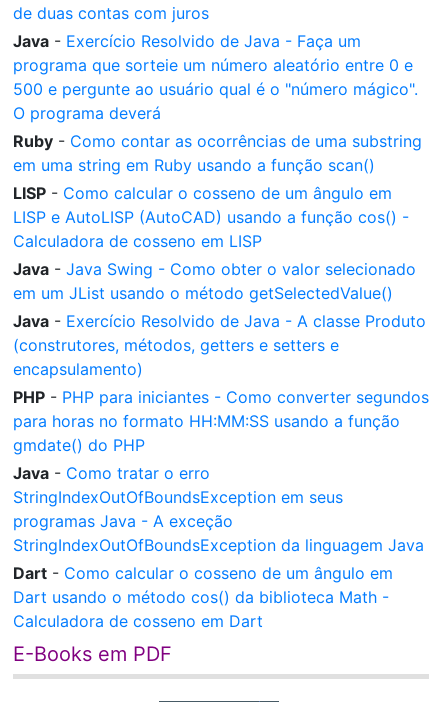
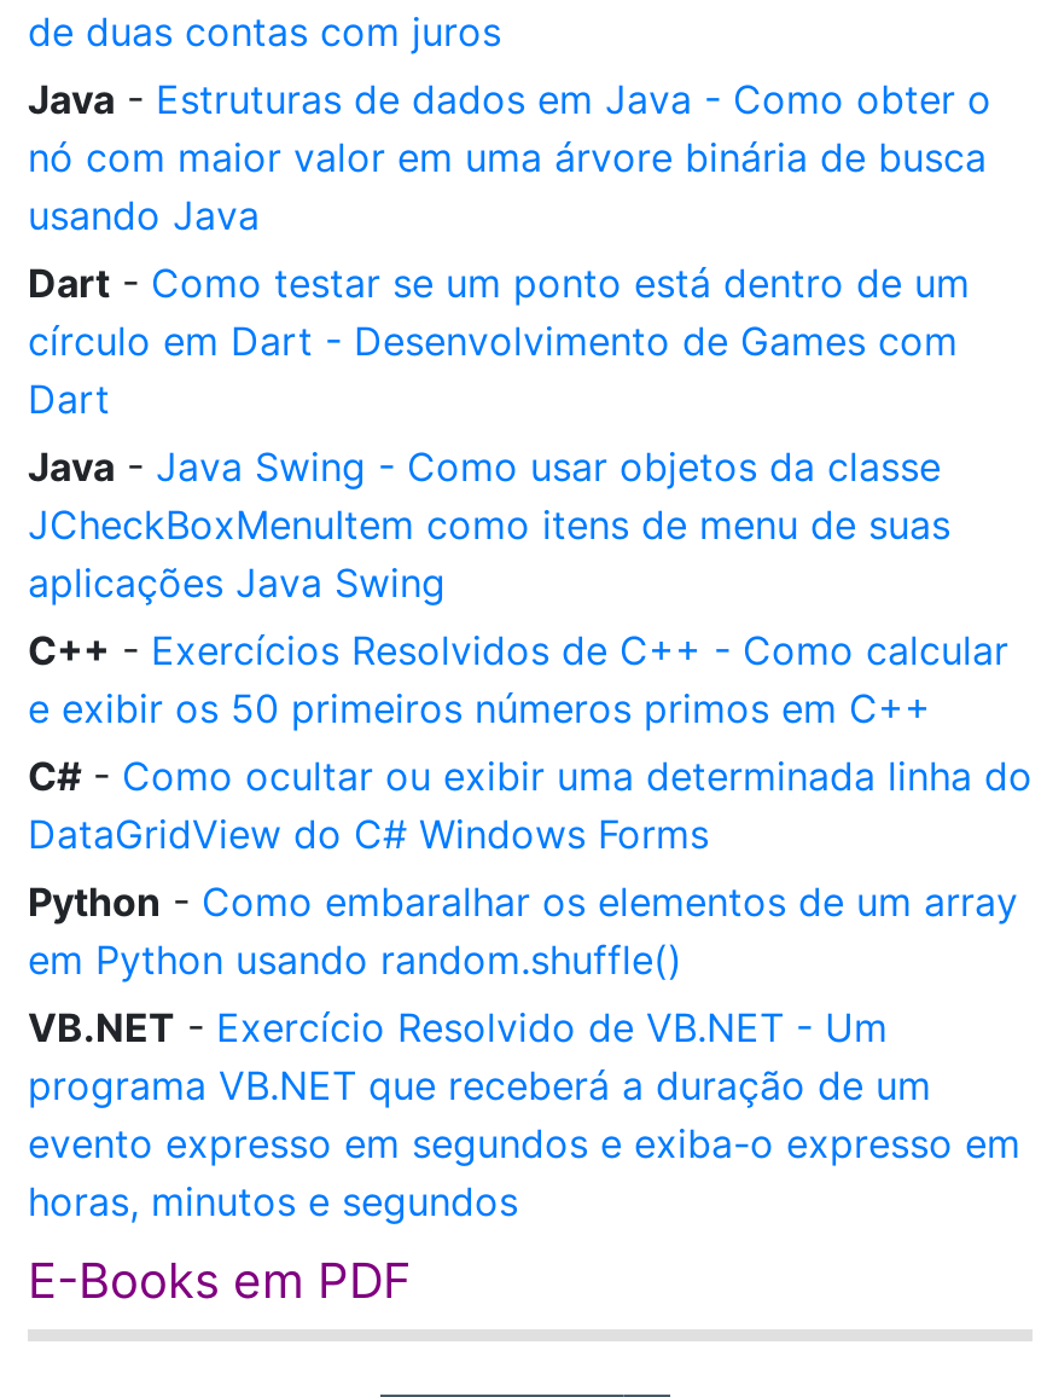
[13,31,429,631] Java - Exercício Resolvido de Java - Faça um | programa que sorteie um número aleatório entre 0 e | 500 e pergunte ao usuário qual é o "número mágico". | O programa deverá | Ruby - Como contar as ocorrências de uma substring | em uma string em Ruby usando a função scan() | LISP - Como calcular o cosseno de um ângulo em | LISP e AutoLISP (AutoCAD) usando a função cos() - | Calculadora de cosseno em LISP | Java - Java Swing - Como obter o valor selecionado | em um JList usando o método getSelectedValue() | Java - Exercício Resolvido de Java - A classe Produto | (construtores, métodos, getters e setters e | encapsulamento) | PHP - PHP para iniciantes - Como converter segundos | para horas no formato HH:MM:SS usando a função | gmdate() do PHP | Java - Como tratar o erro | StringIndexOutOfBoundsException em seus | programas Java - A exceção | StringIndexOutOfBoundsException da linguagem Java | Dart - Como calcular o cosseno de um ângulo em | Dart usando o método cos() da biblioteca Math - | Calculadora de cosseno em Dart -> [28,75,1033,1225] Java - Estruturas de dados em Java - Como obter o | nó com maior valor em uma árvore binária de busca | usando Java | Dart - Como testar se um ponto está dentro de um | círculo em Dart - Desenvolvimento de Games com | Dart | Java - Java Swing - Como usar objetos da classe | JCheckBoxMenuItem como itens de menu de suas | aplicações Java Swing | C++ - Exercícios Resolvidos de C++ - Como calcular | e exibir os 50 primeiros números primos em C++ | C#- Como ocultar ou exibir uma determinada linha do | DataGridView do C# Windows Forms | Python - Como embaralhar os elementos de um array | em Python usando random.shuffle() | VB.NET - Exercício Resolvido de VB.NET - Um | programa VB.NET que receberá a duração de um | evento expresso em segundos e exiba-o expresso em | horas, minutos e segundos

